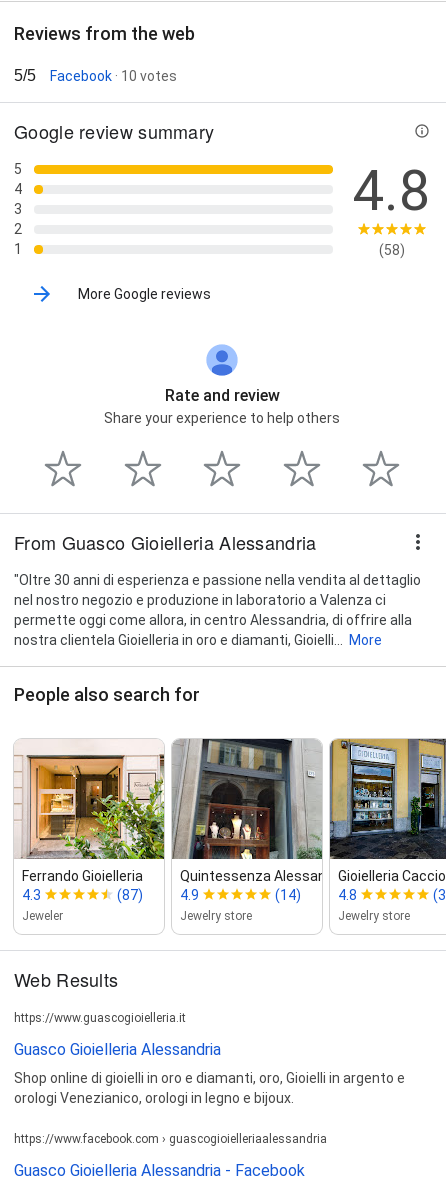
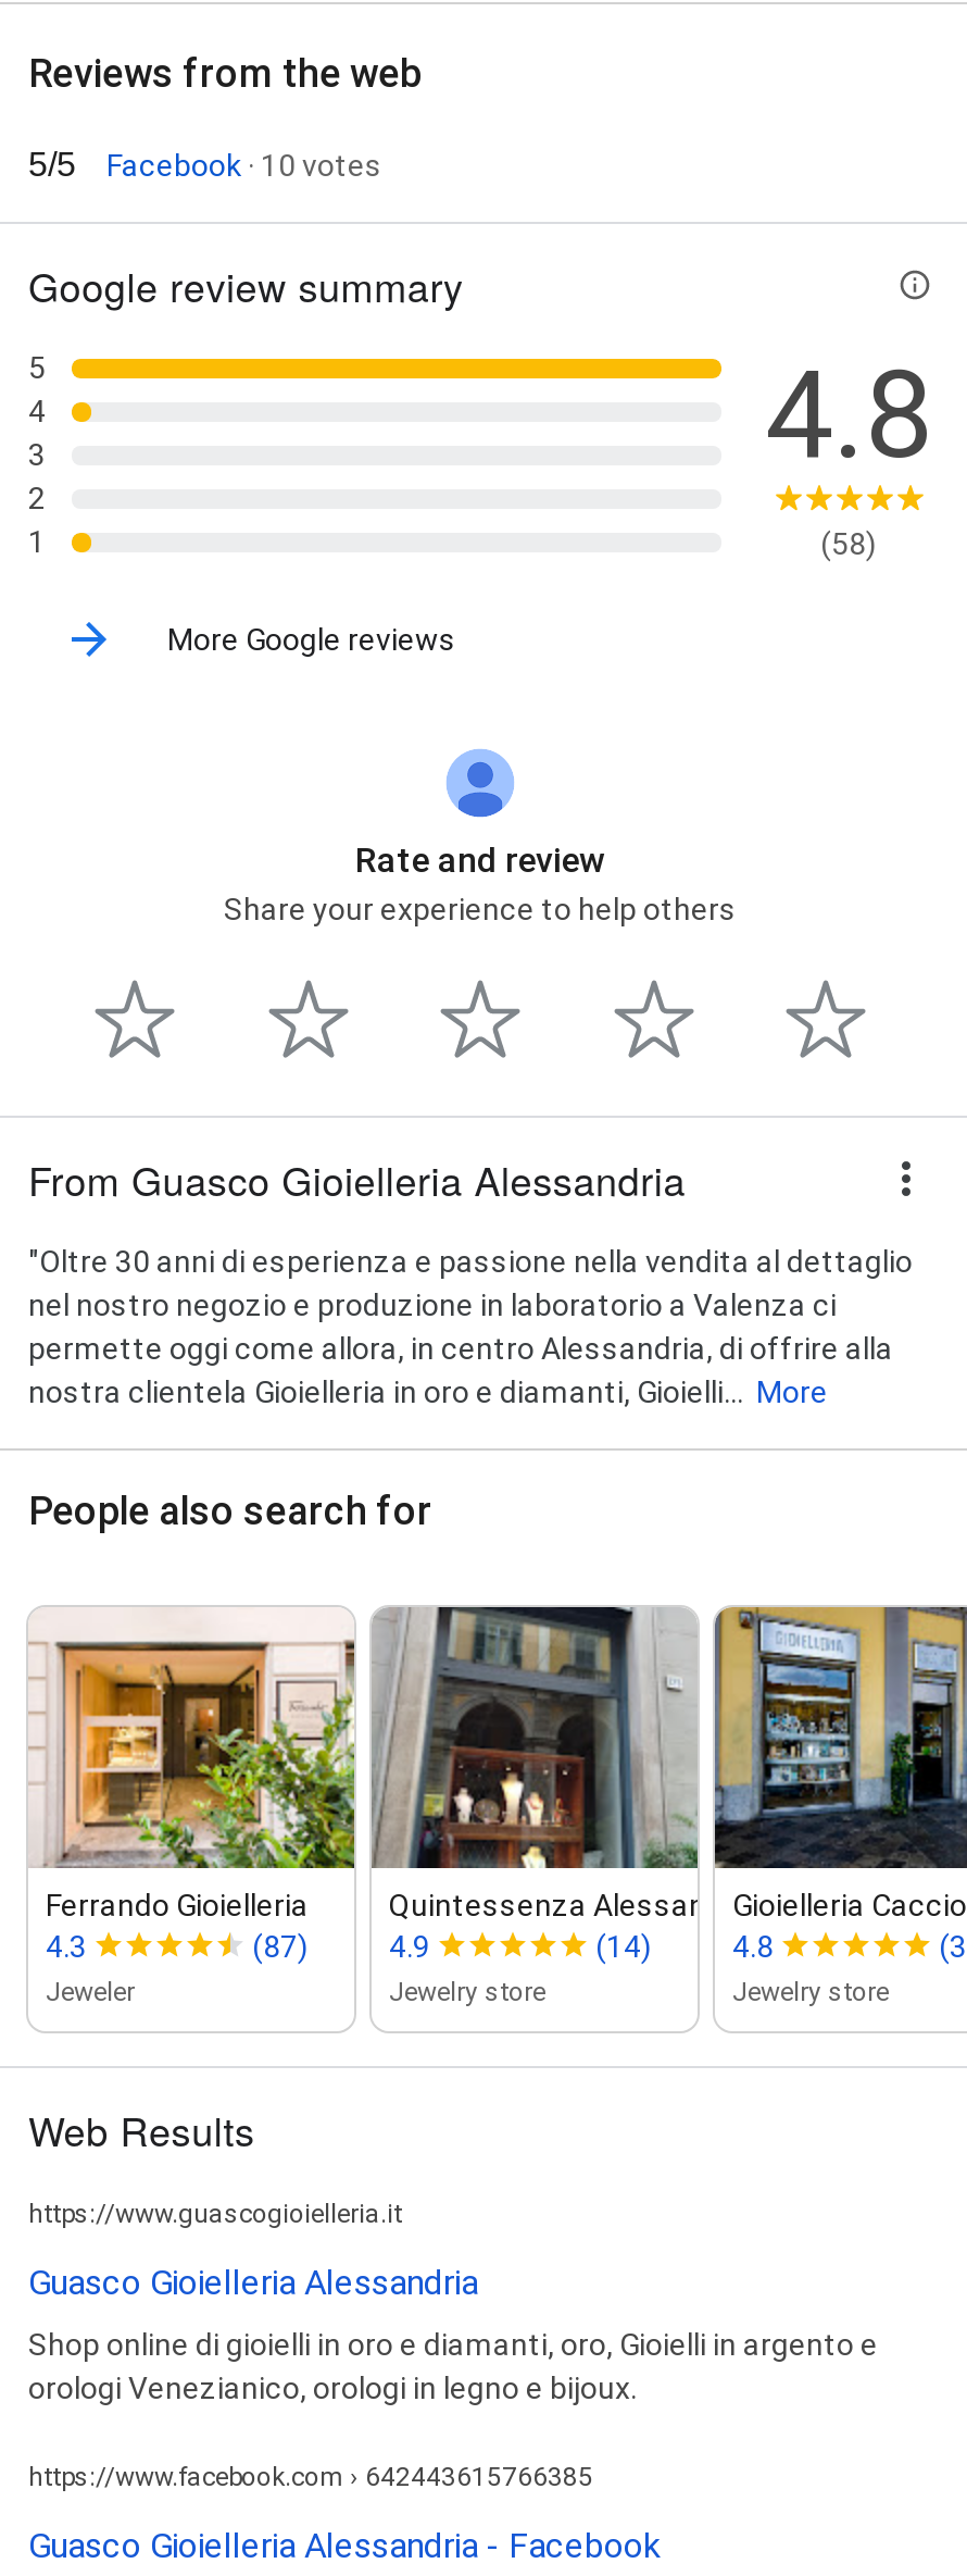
[14,1132,327,1146] https://www.facebook.com › guascogioielleriaalessandria -> [28,2461,593,2492] https://www.facebook.com › 642443615766385

